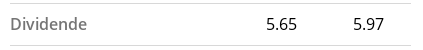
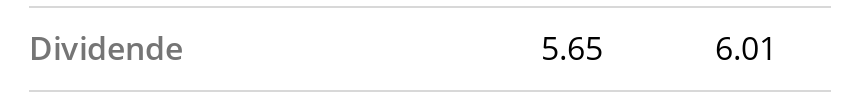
[353,13,384,35] 5.97 -> [715,26,777,70] 6.01

